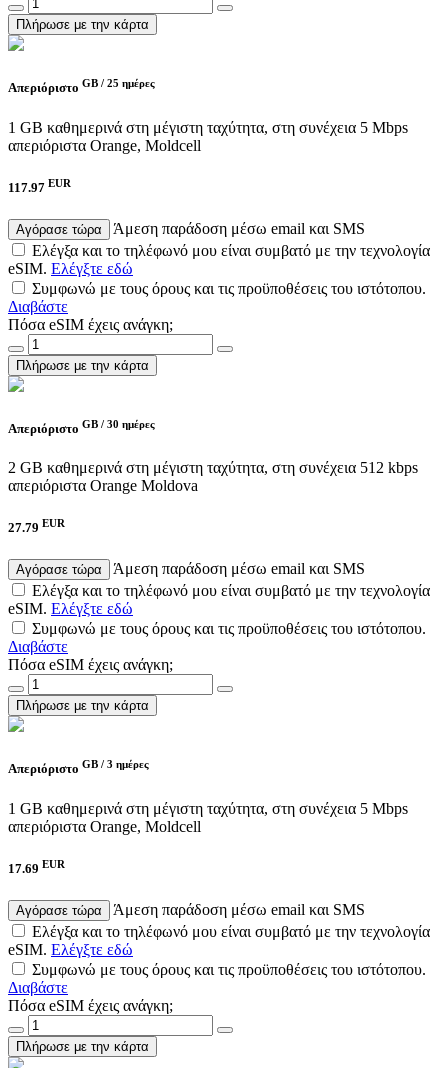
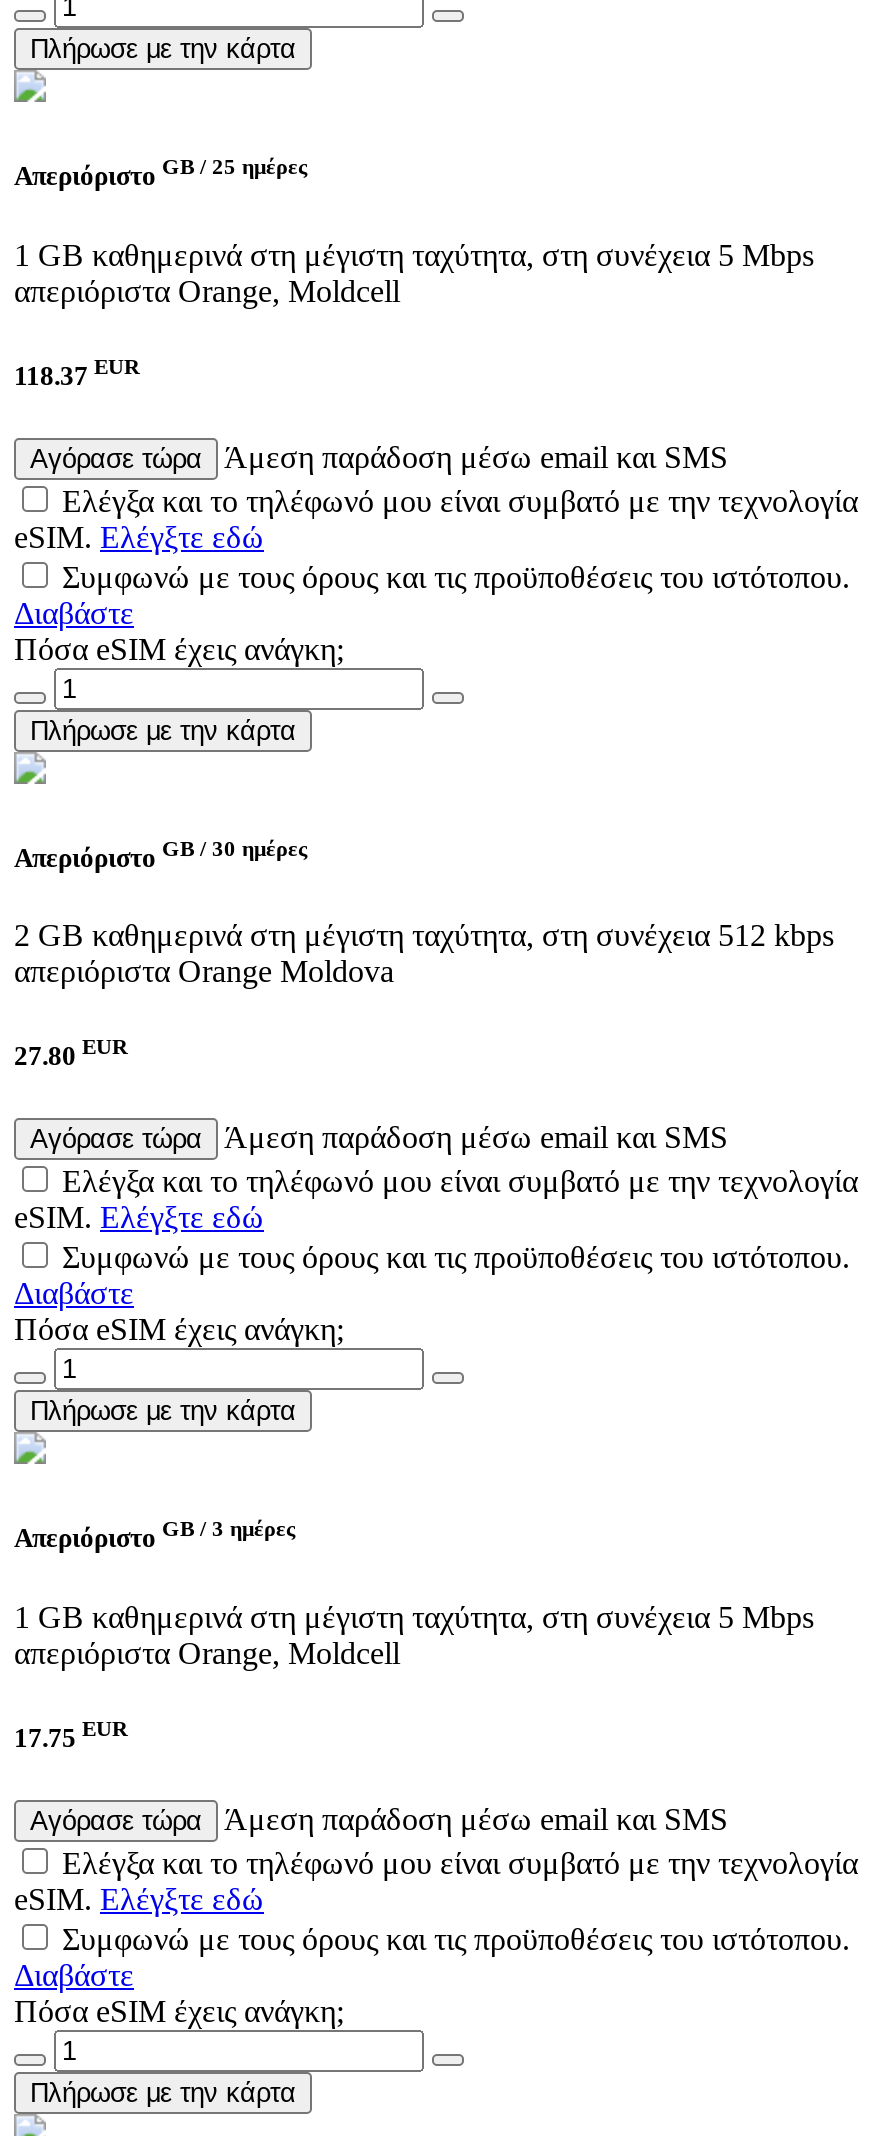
[8,177,71,195] 117.97 EUR -> [14,354,140,391] 118.37 EUR
[8,517,65,536] 27.79 EUR -> [14,1035,128,1072] 27.80 EUR
[8,858,65,876] 17.69 EUR -> [14,1716,128,1753] 17.75 EUR

